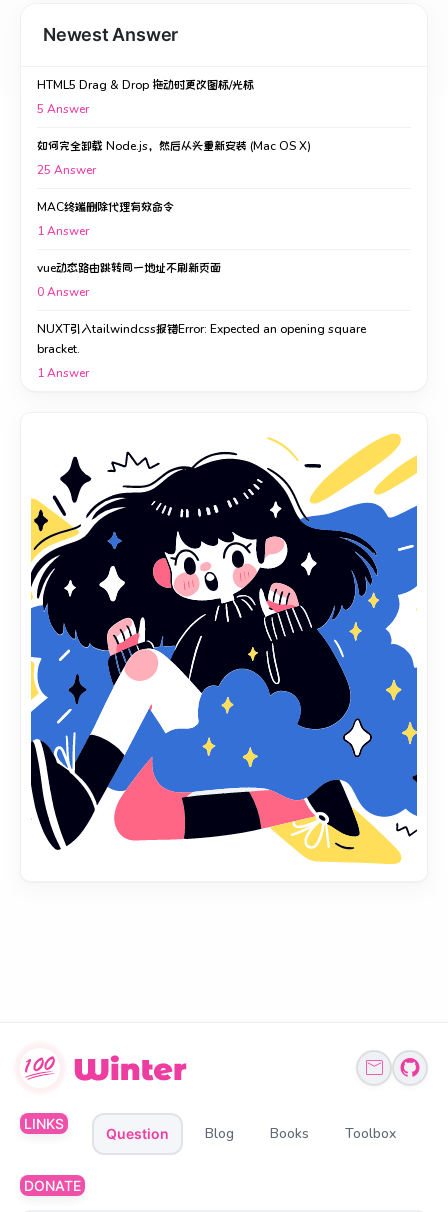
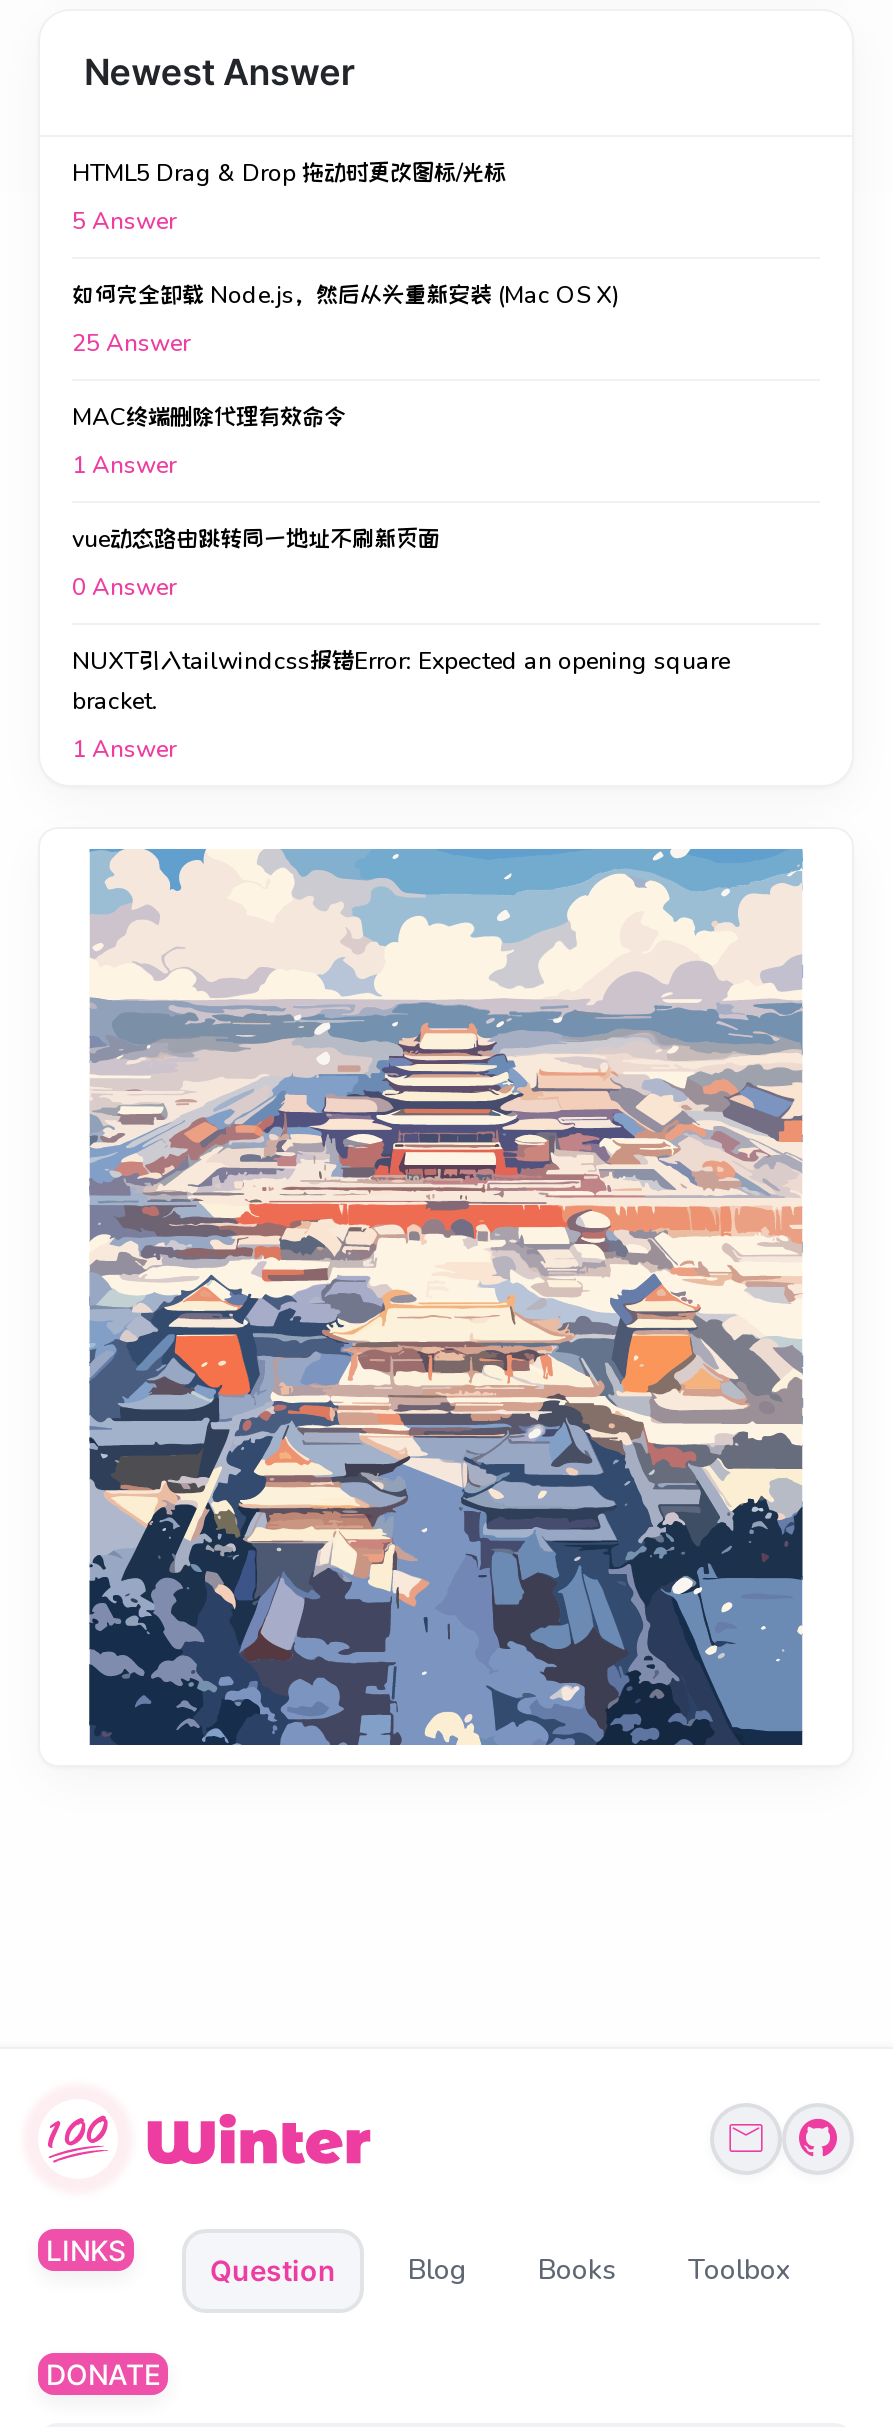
[30,423,418,871] [image] -> [60,847,832,1747] [image]

